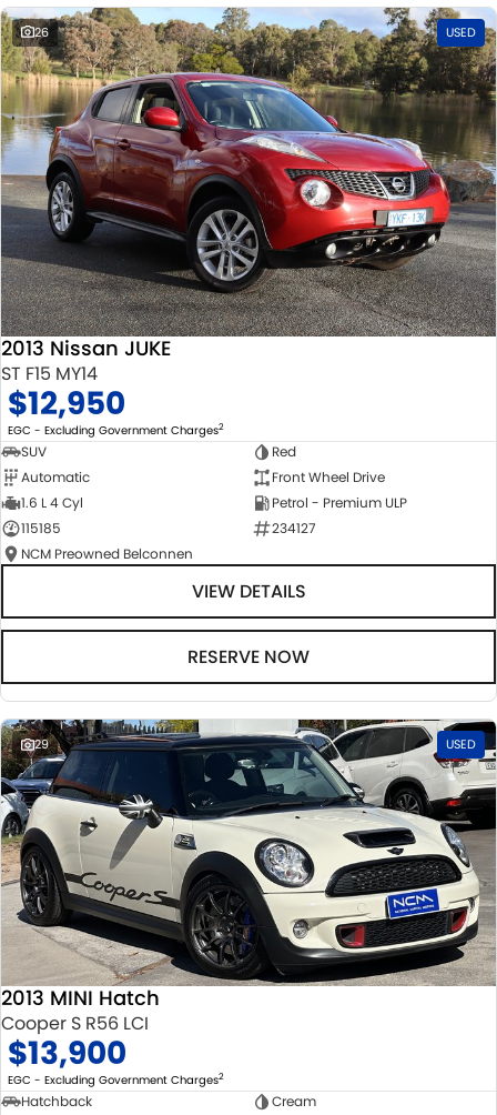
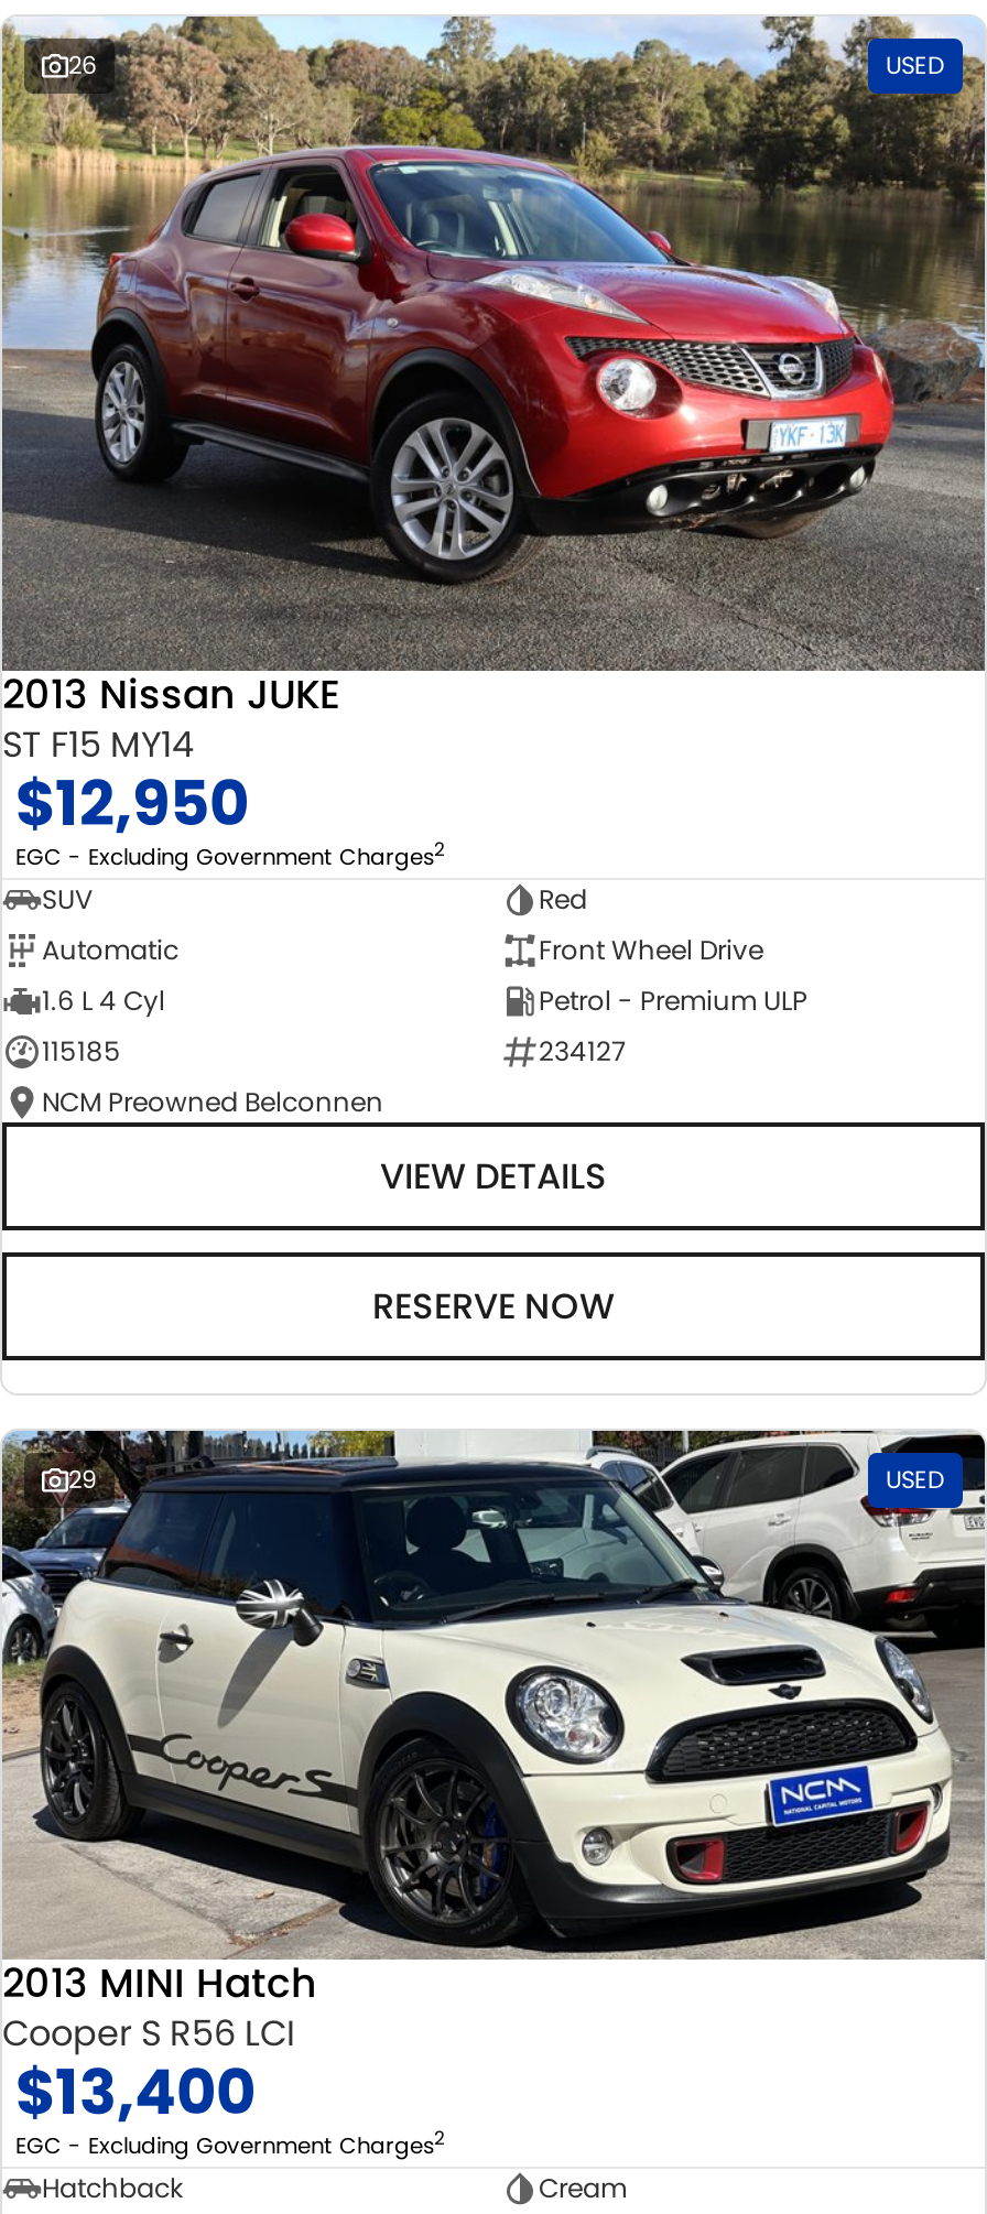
[8,1032,126,1075] $13,900 -> [15,2049,256,2135] $13,400

